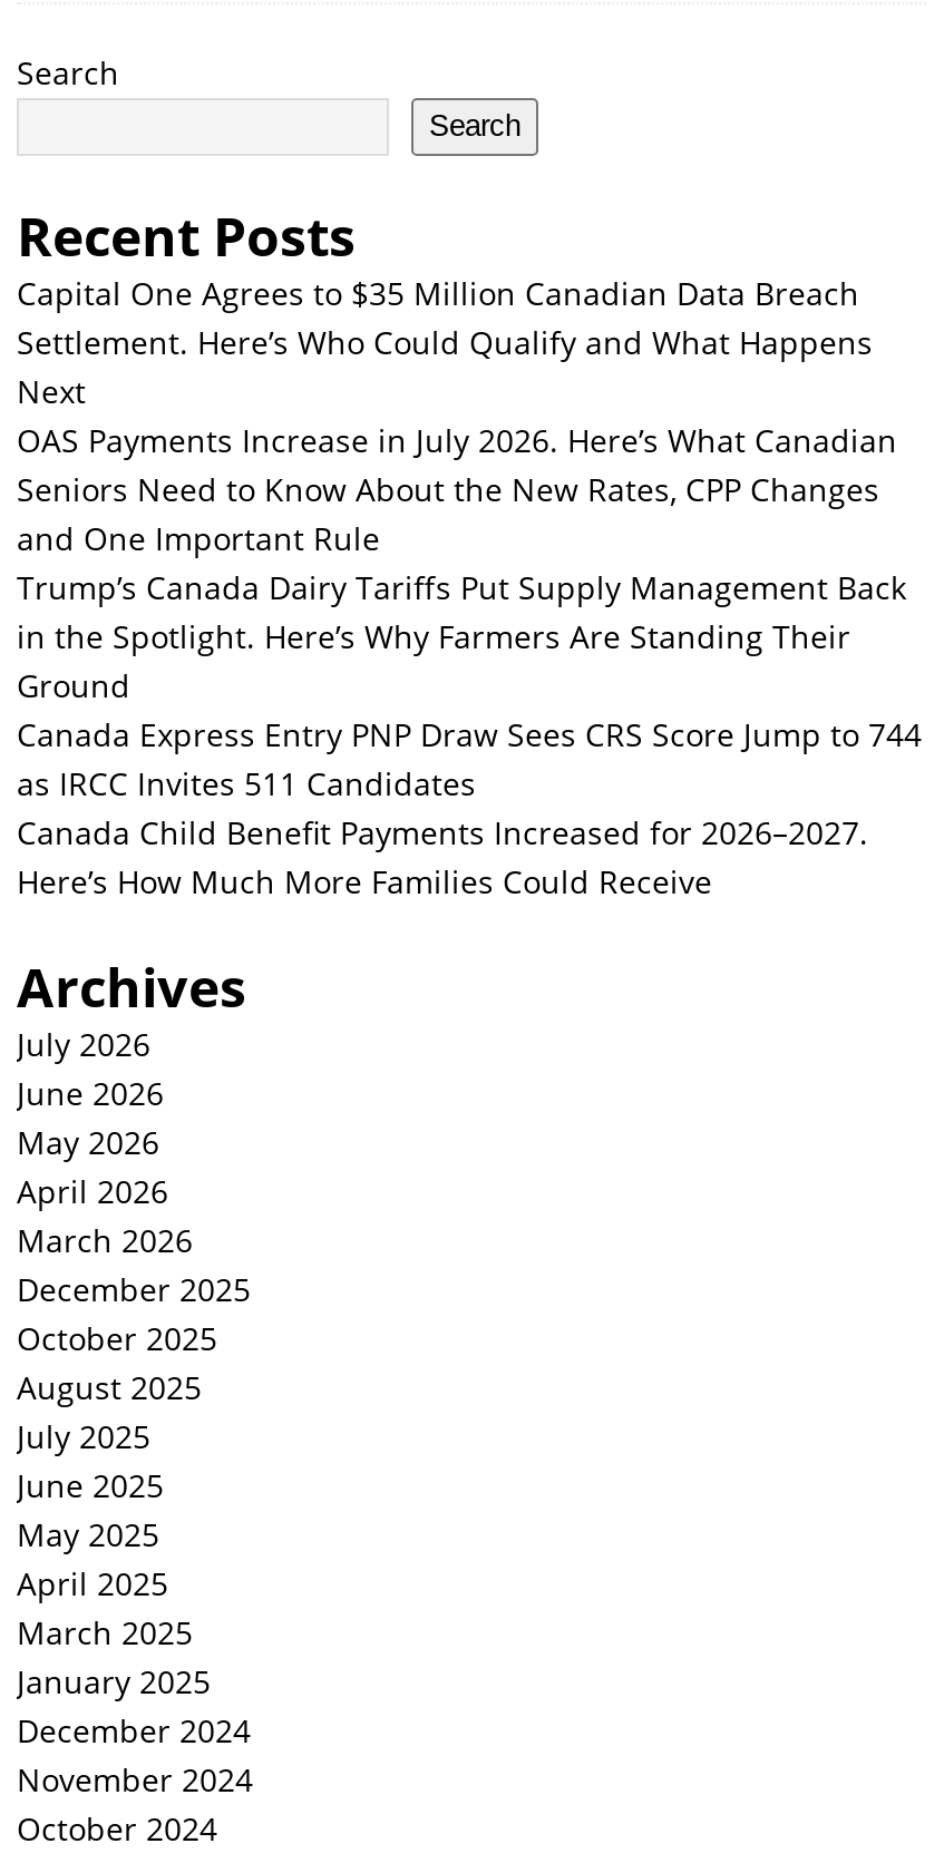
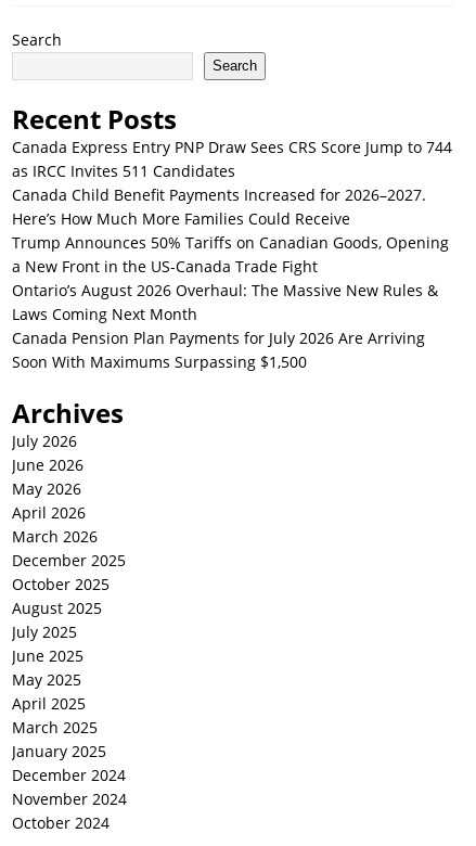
[17,270,906,705] Capital One Agrees to $35 Million Canadian Data Breach | Settlement. Here’s Who Could Qualify and What Happens | Next | OAS Payments Increase in July 2026. Here’s What Canadian | Seniors Need to Know About the New Rates, CPP Changes | and One Important Rule | Trump’s Canada Dairy Tariffs Put Supply Management Back | in the Spotlight. Here’s Why Farmers Are Standing Their | Ground -> none
moved [17,712,922,901] -> [12,136,452,229]: Canada Express Entry PNP Draw Sees CRS Score Jump to 744 | as IRCC Invites 511 Candidates | Canada Child Benefit Payments Increased for 2026–2027. | Here’s How Much More Families Could Receive
none -> [12,232,449,372] Trump Announces 50% Tariffs on Canadian Goods, Opening | a New Front in the US-Canada Trade Fight | Ontario’s August 2026 Overhaul: The Massive New Rules & | Laws Coming Next Month | Canada Pension Plan Payments for July 2026 Are Arriving | Soon With Maximums Surpassing $1,500

